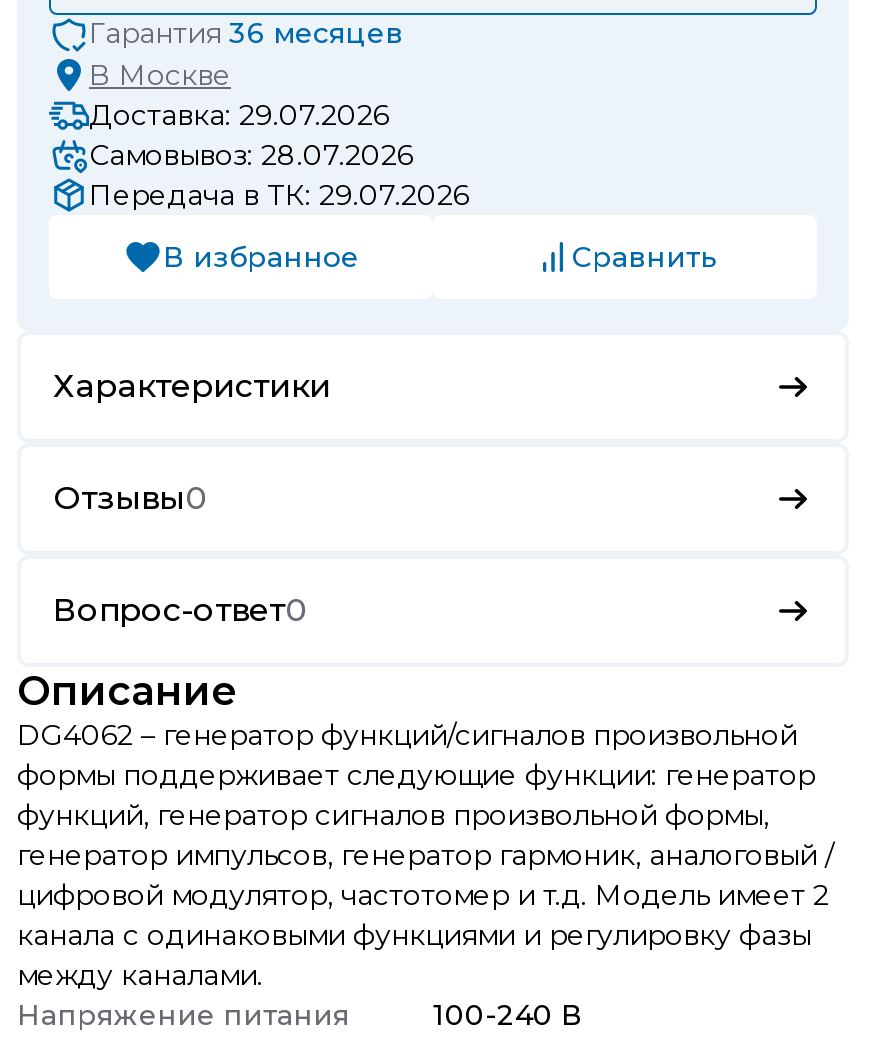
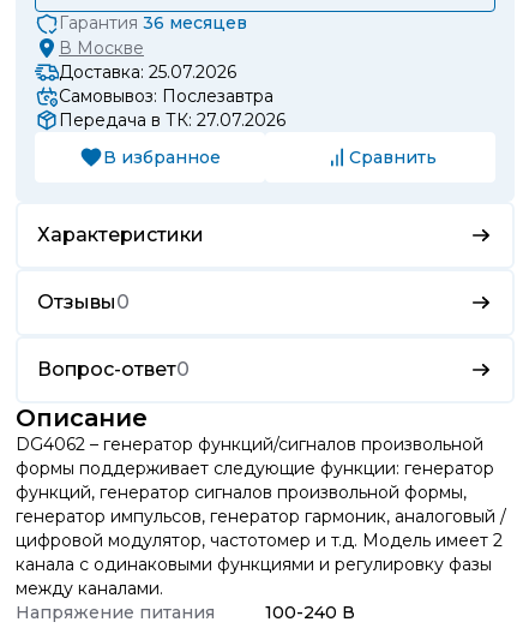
[89,97,389,133] Доставка: 29.07.2026 -> [59,61,236,83] Доставка: 25.07.2026
[89,137,413,173] Самовывоз: 28.07.2026 -> [59,85,273,107] Самовывоз: Послезавтра
[89,177,469,213] Передача в ТК: 29.07.2026 -> [59,109,285,131] Передача в ТК: 27.07.2026

